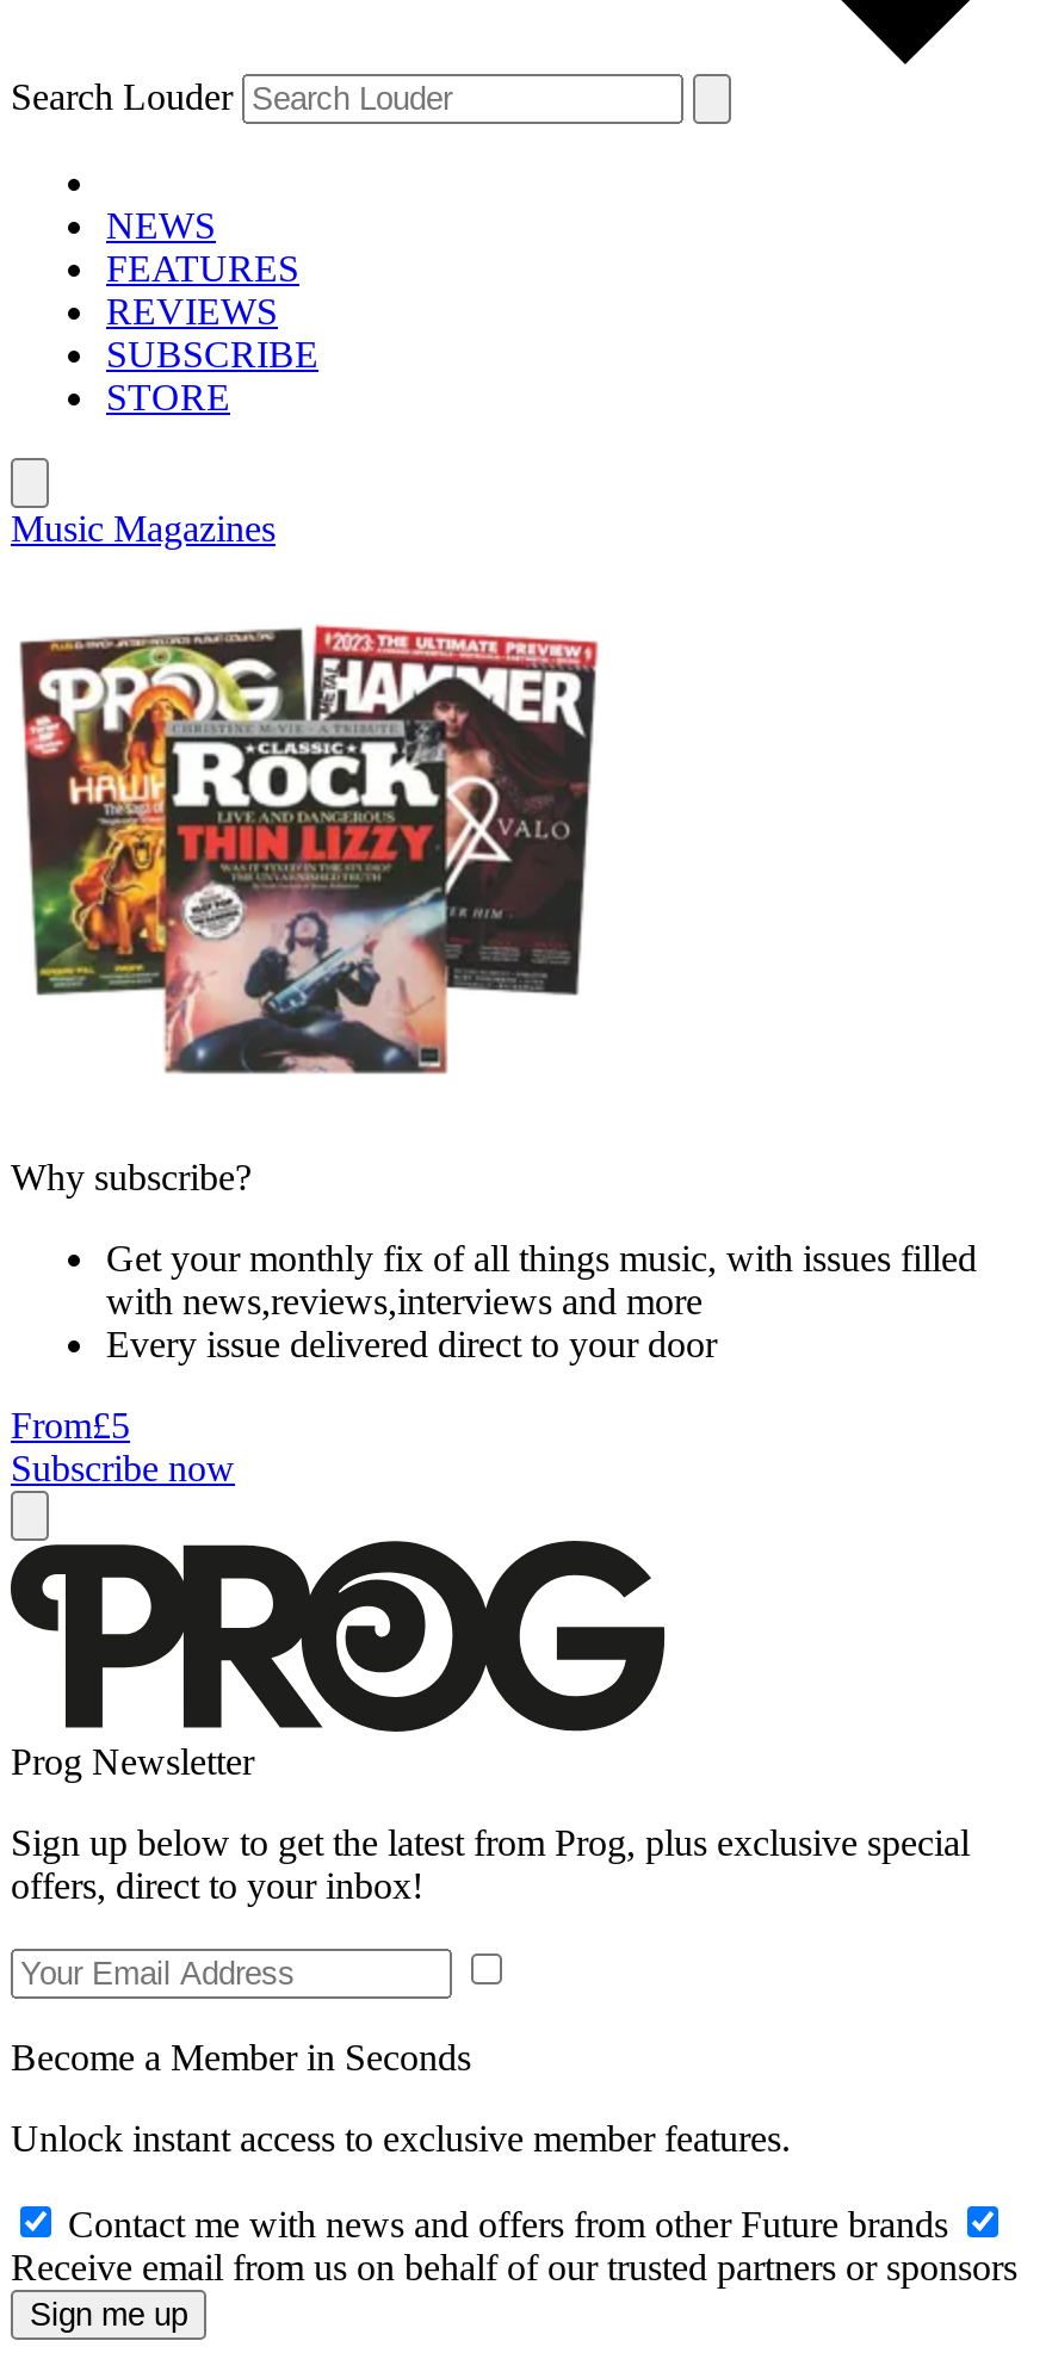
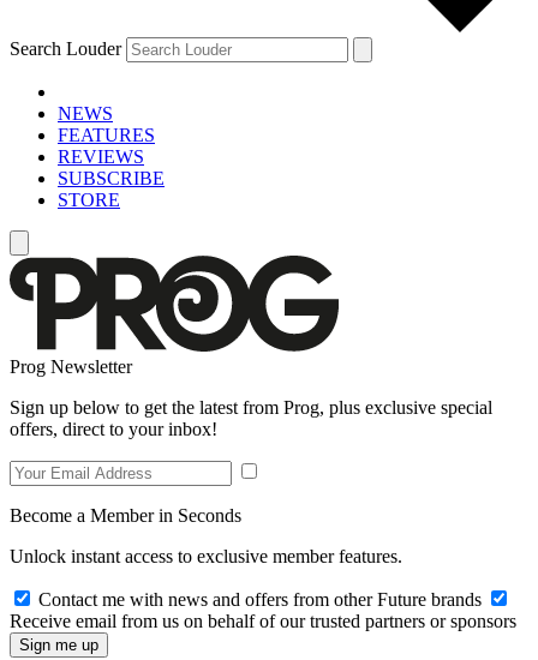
[11,508,276,549] Music Magazines -> none
[11,623,977,1488] [image] | Why subscribe? | Get your monthly fix of all things music, with issues filled | with news,reviews,interviews and more | Every issue delivered direct to your door | From£5 | Subscribe now -> none

